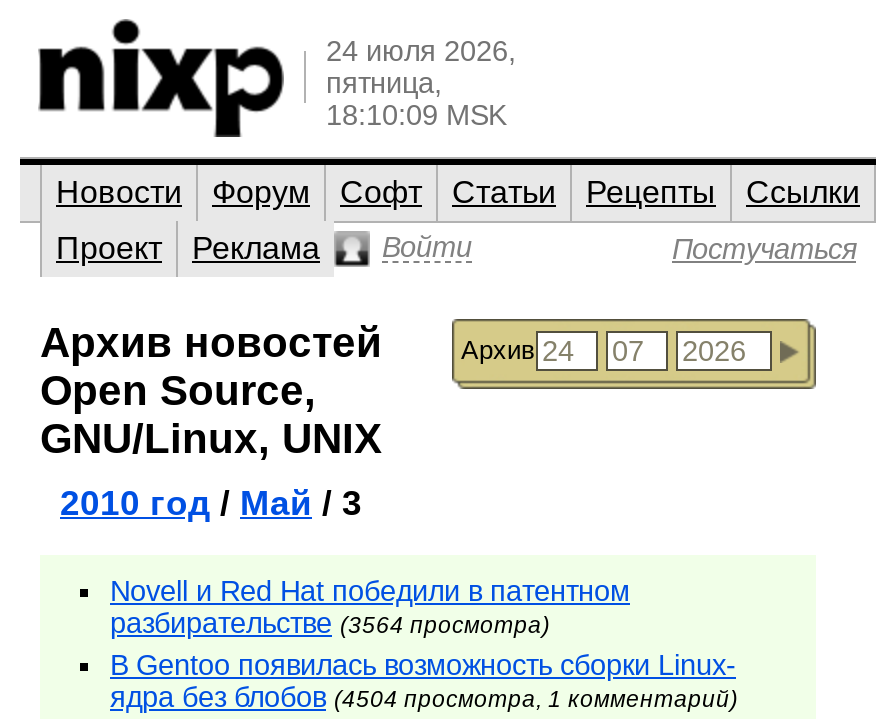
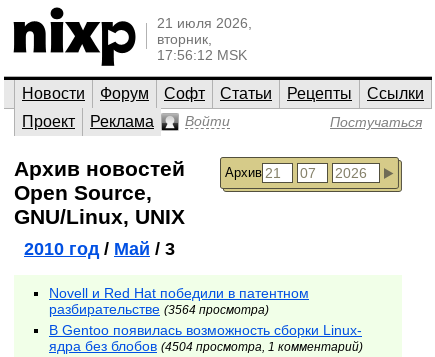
[326,35,516,131] 24 июля 2026, | пятница, | 18:10:09 MSK -> [157,15,252,63] 21 июля 2026, | вторник, | 17:56:12 MSK

